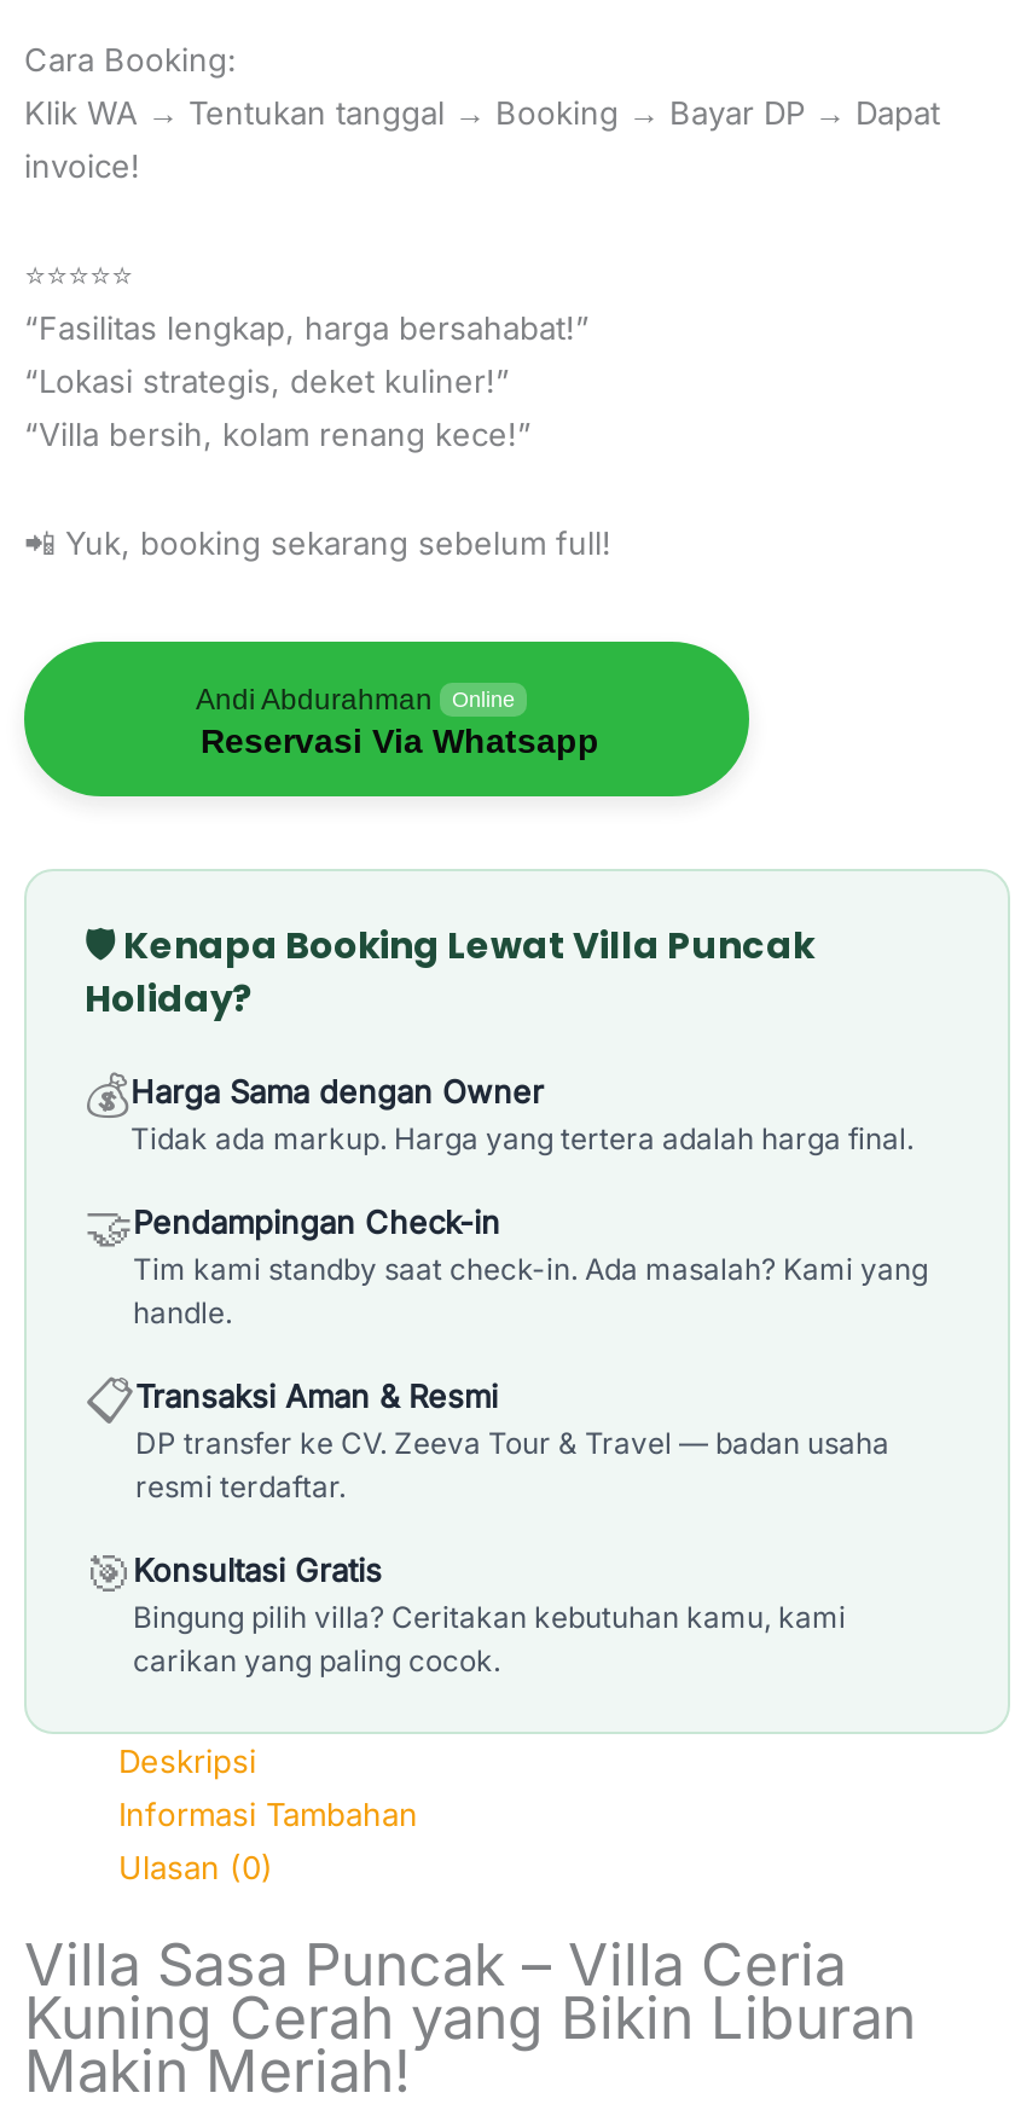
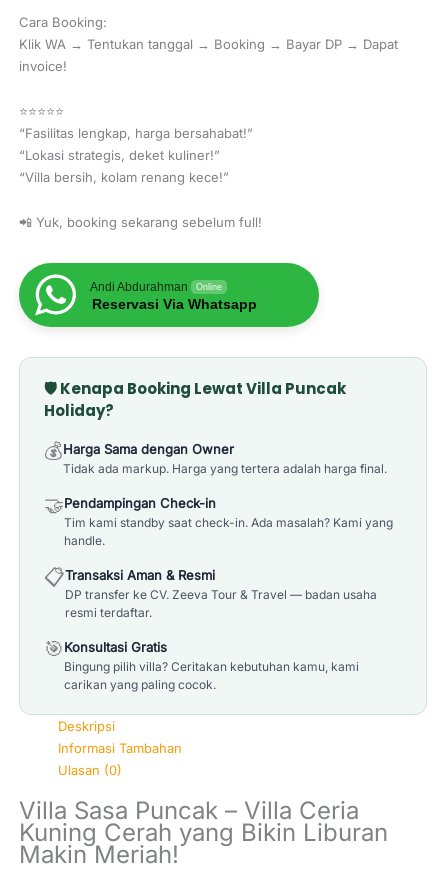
none -> [34,273,77,316] [image]

